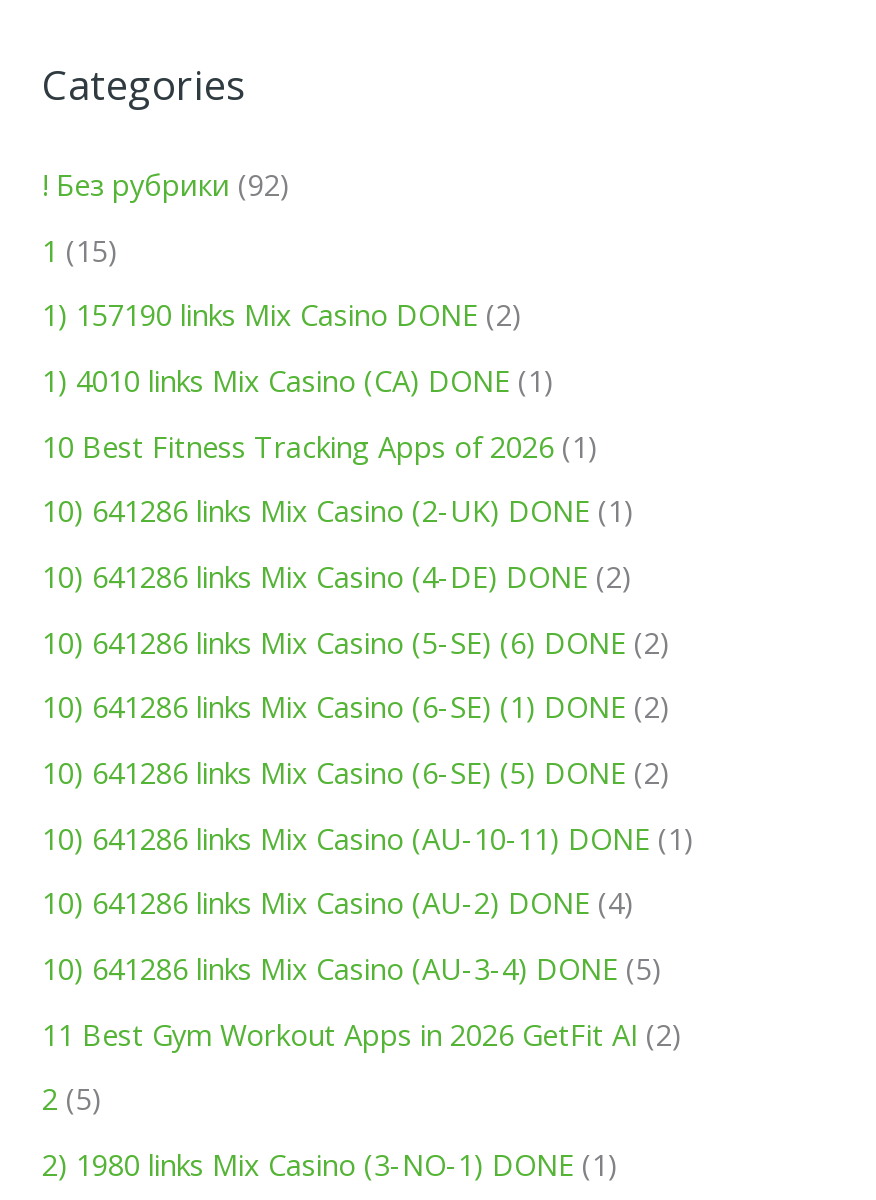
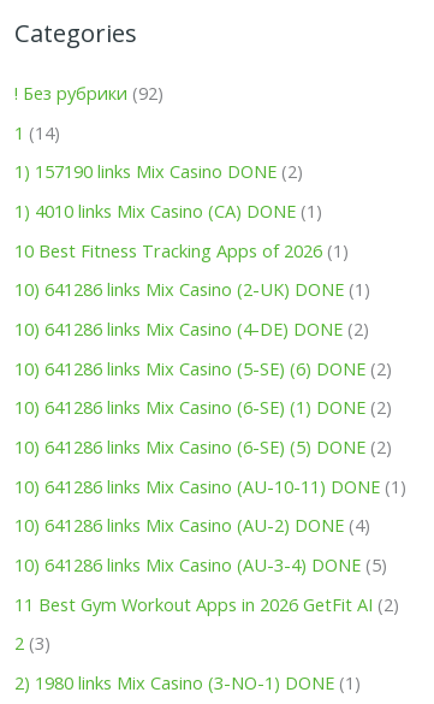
[42,230,118,270] 1 (15) -> [15,120,61,144] 1 (14)
[42,1078,102,1118] 2 (5) -> [15,631,51,655] 2 (3)

